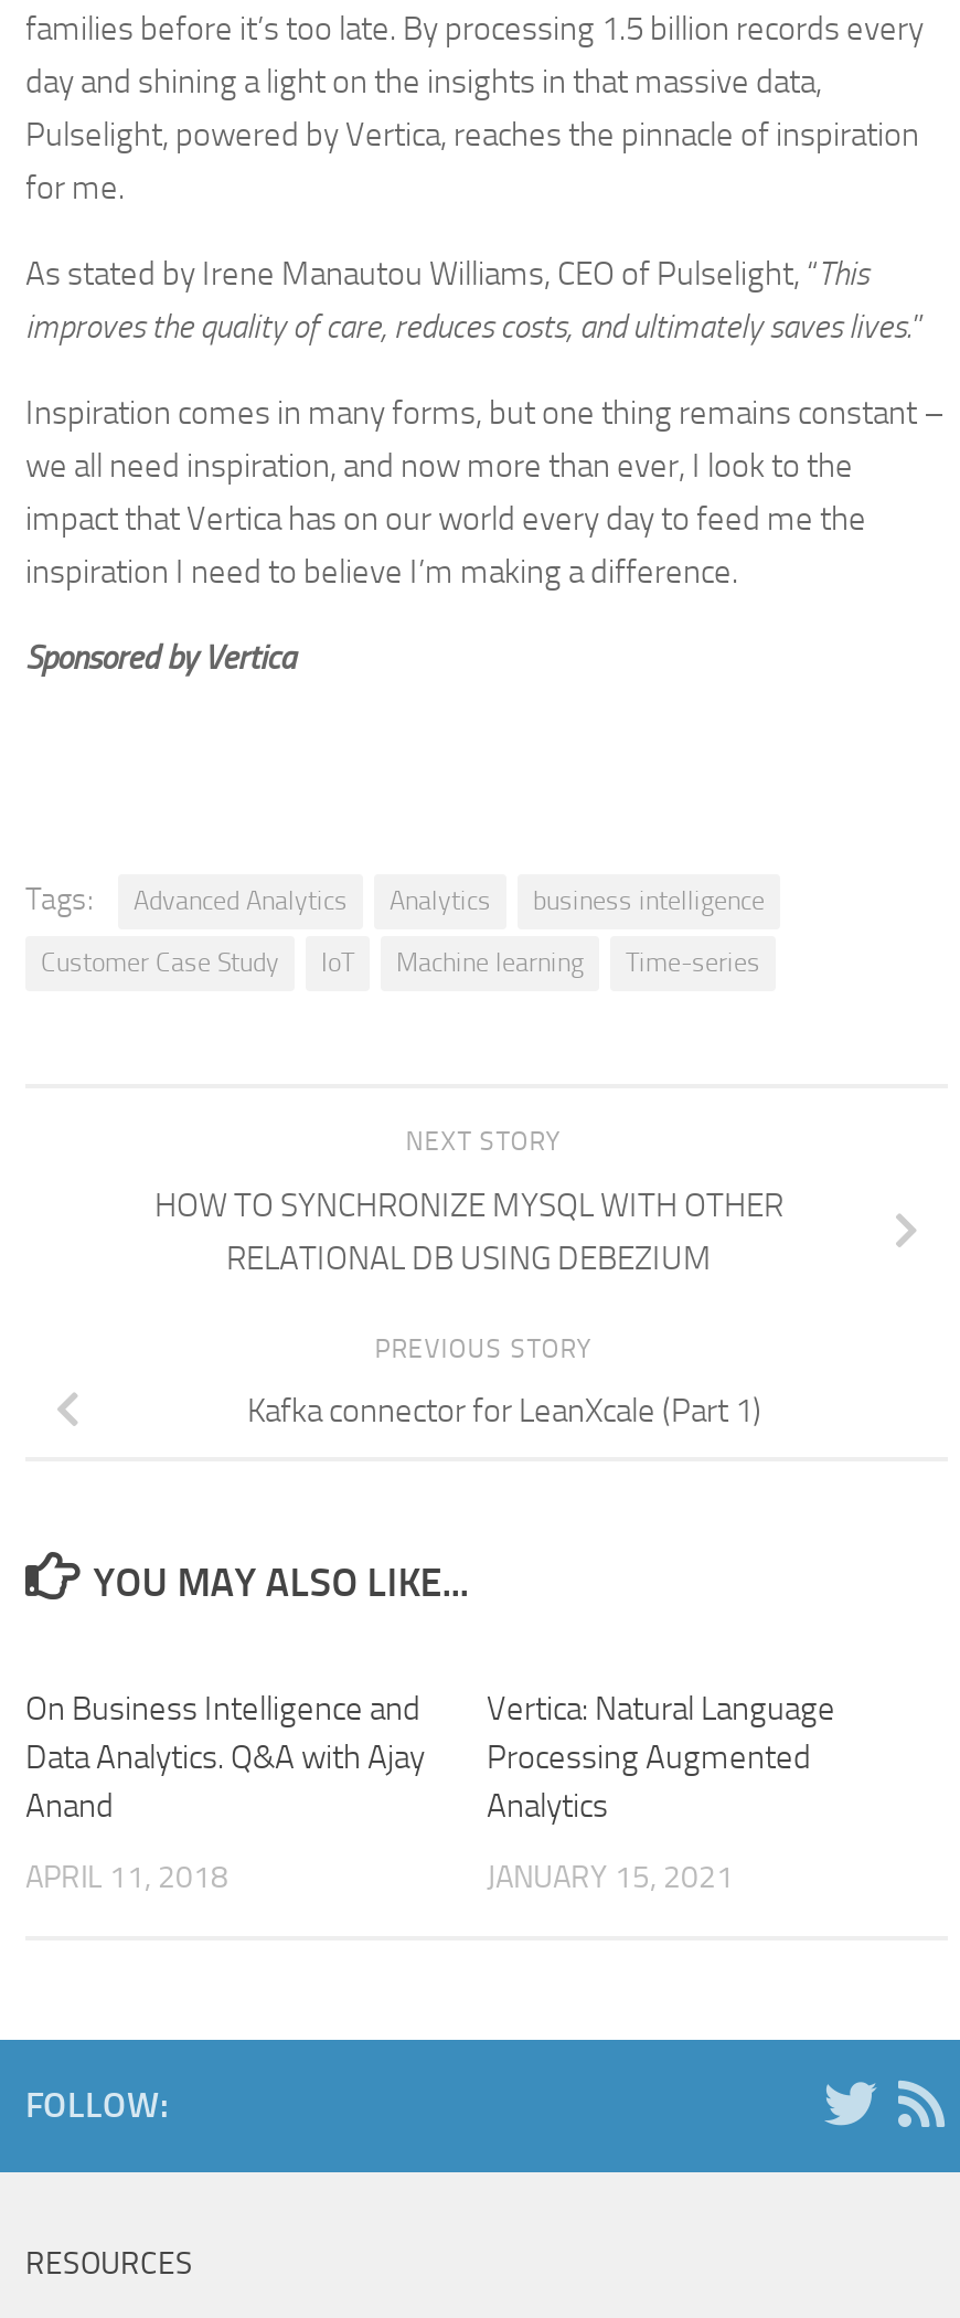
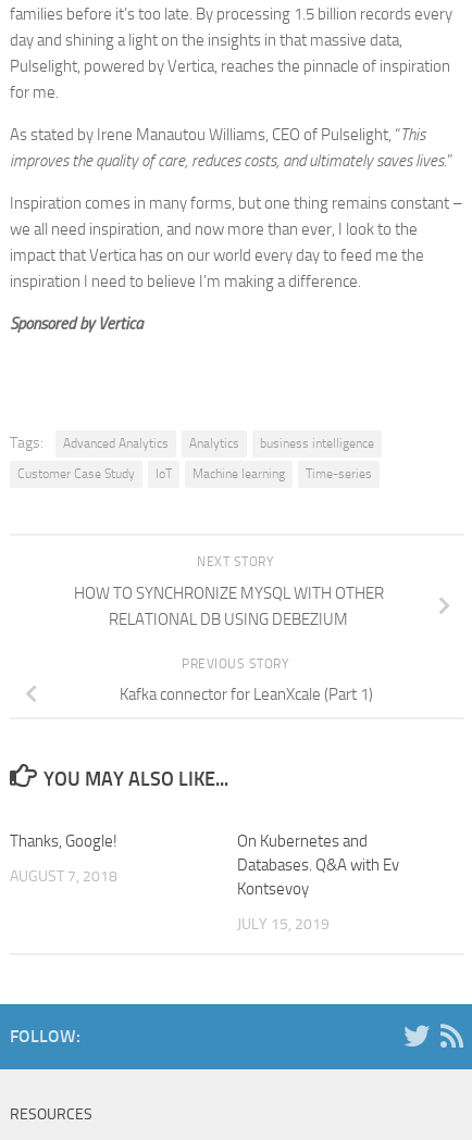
[25,1688,425,1825] On Business Intelligence and | Data Analytics. Q&A with Ajay | Anand -> [10,831,117,850] Thanks, Google!
[487,1688,835,1825] Vertica: Natural Language | Processing Augmented | Analytics -> [237,831,399,898] On Kubernetes and | Databases. Q&A with Ev | Kontsevoy
[25,1858,228,1895] APRIL 11, 2018 -> [10,867,117,885] AUGUST 7, 2018
[487,1858,734,1895] JANUARY 15, 2021 -> [237,914,330,933] JULY 15, 2019

